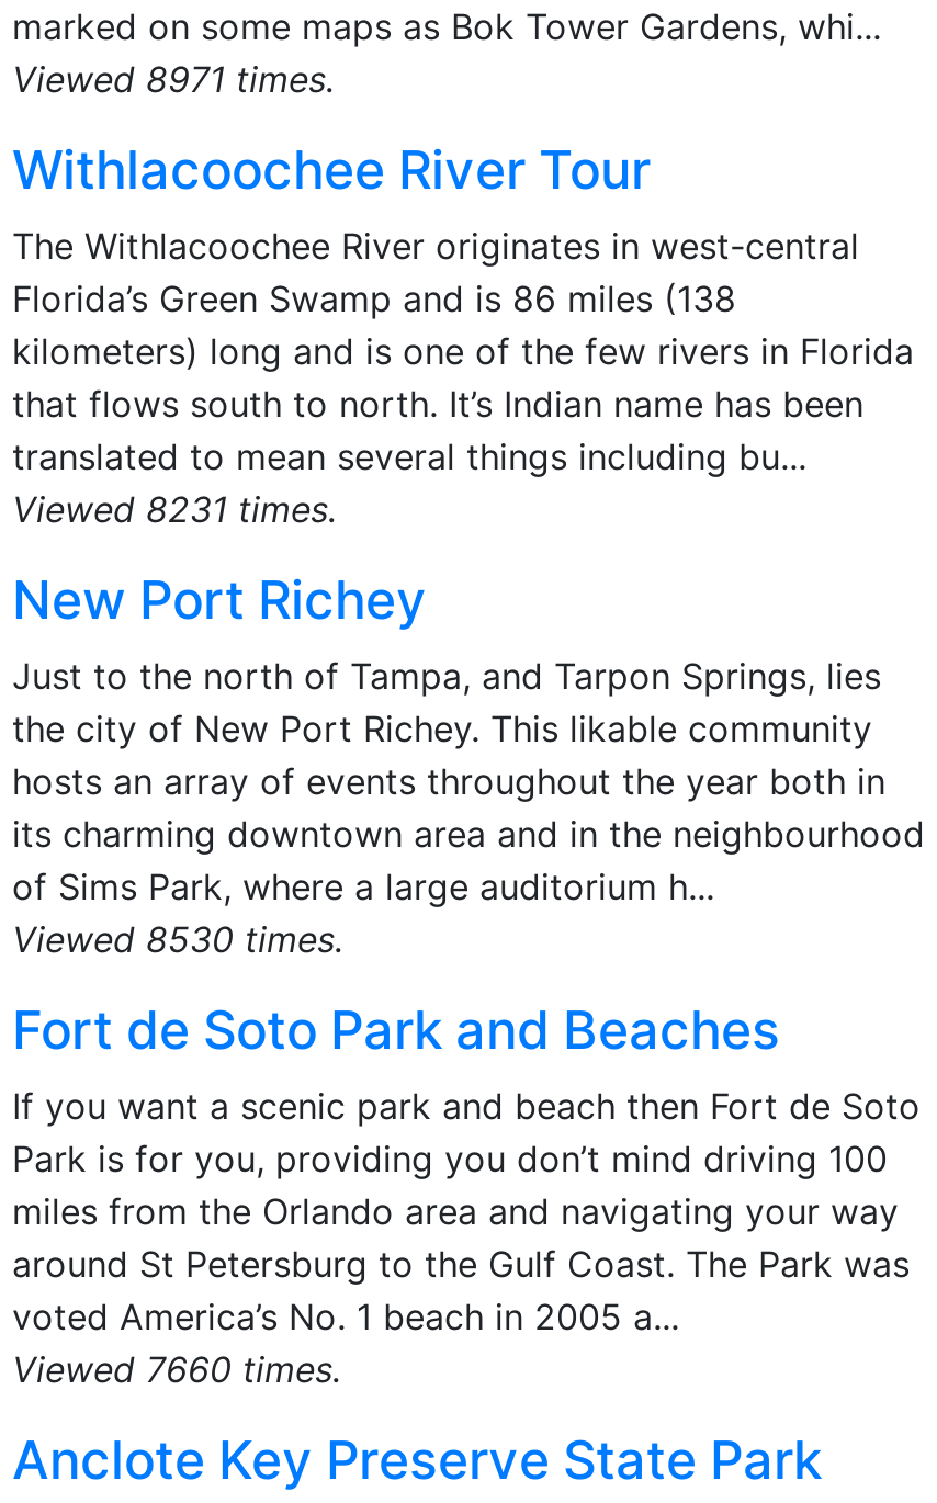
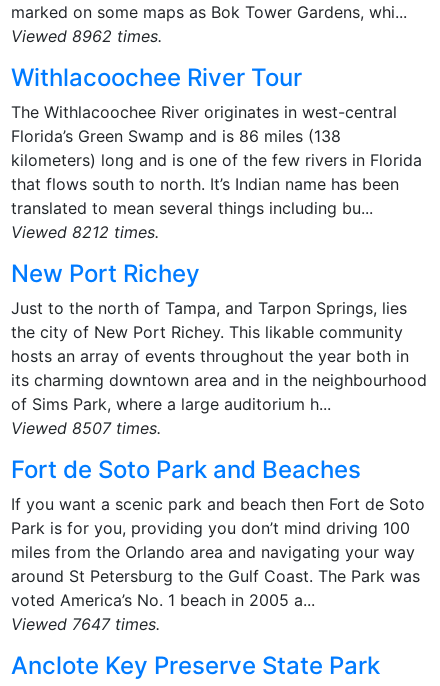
[12,57,335,101] Viewed 8971 times. -> [11,26,162,46] Viewed 8962 times.
[12,487,337,531] Viewed 8231 times. -> [11,222,159,242] Viewed 8212 times.
[12,917,343,961] Viewed 8530 times. -> [11,418,161,438] Viewed 8507 times.
[12,1347,341,1391] Viewed 7660 times. -> [11,614,160,634] Viewed 7647 times.

